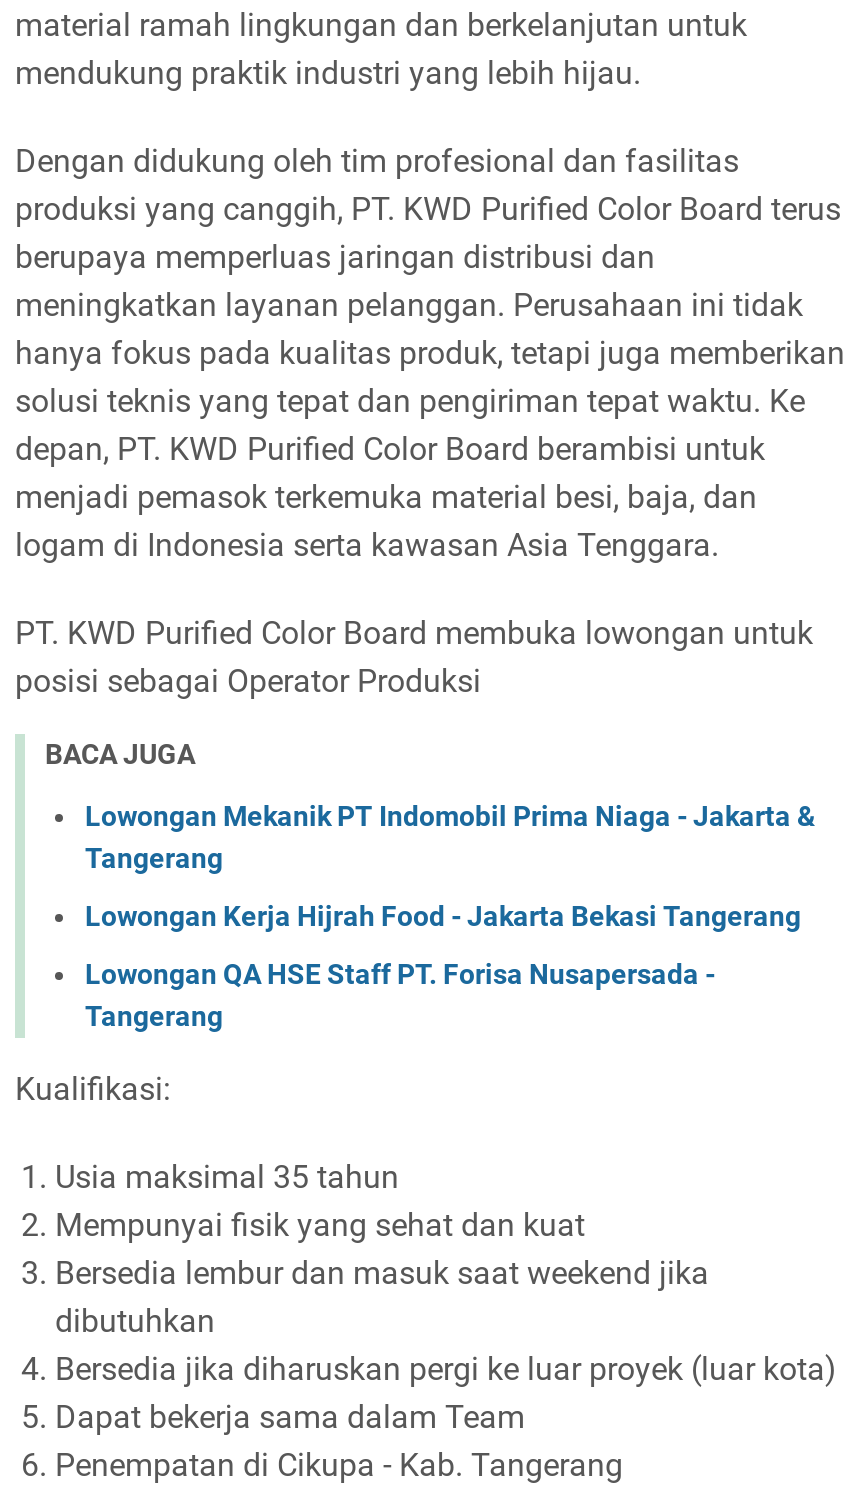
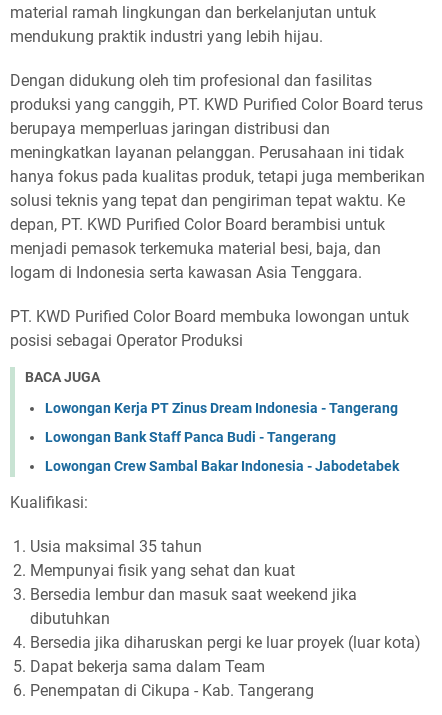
[85,800,815,874] Lowongan Mekanik PT Indomobil Prima Niaga - Jakarta & | Tangerang -> [45,400,398,416] Lowongan Kerja PT Zinus Dream Indonesia - Tangerang
[85,900,801,932] Lowongan Kerja Hijrah Food - Jakarta Bekasi Tangerang -> [45,429,336,445] Lowongan Bank Staff Panca Budi - Tangerang
[85,958,715,1032] Lowongan QA HSE Staff PT. Forisa Nusapersada - | Tangerang -> [45,458,399,474] Lowongan Crew Sambal Bakar Indonesia - Jabodetabek

